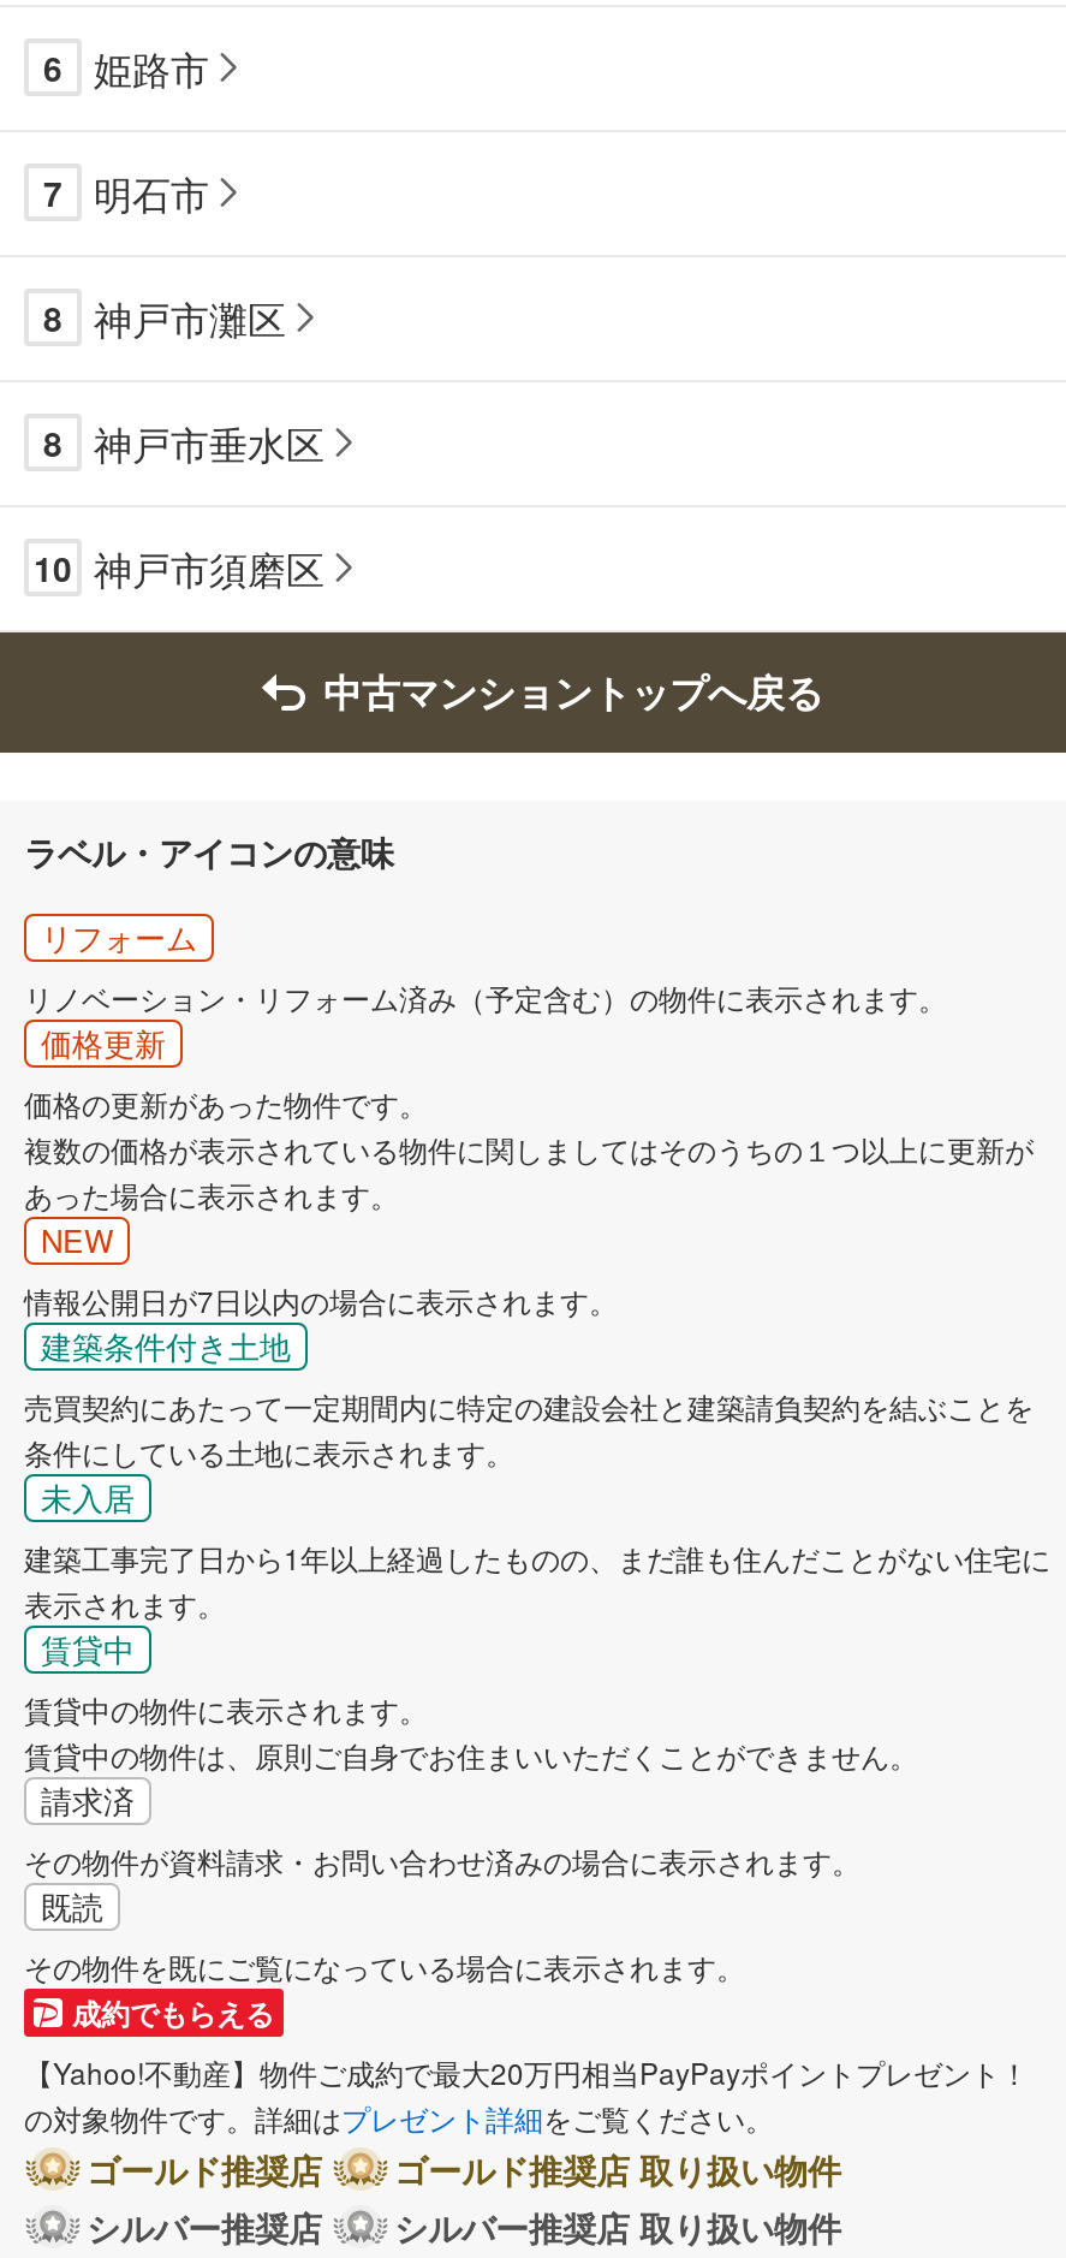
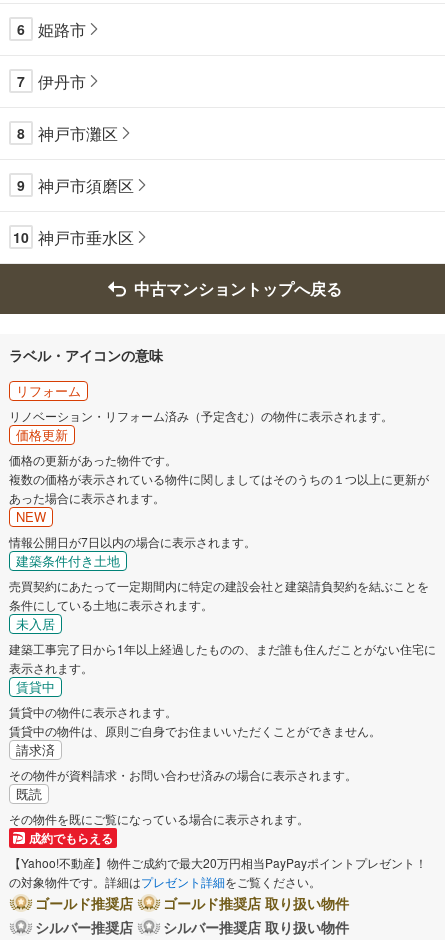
[94,165,209,221] 明石市 -> [38,70,86,93] 伊丹市
[43,419,62,467] 8 -> [17,175,25,195] 9
[94,416,324,471] 神戸市垂水区 -> [38,174,134,197] 神戸市須磨区
[34,541,324,596] 10 神戸市須磨区 -> [13,226,134,249] 10 神戸市垂水区

